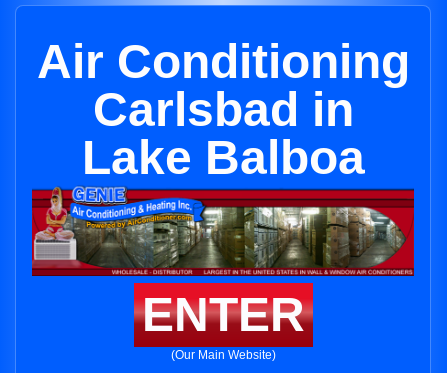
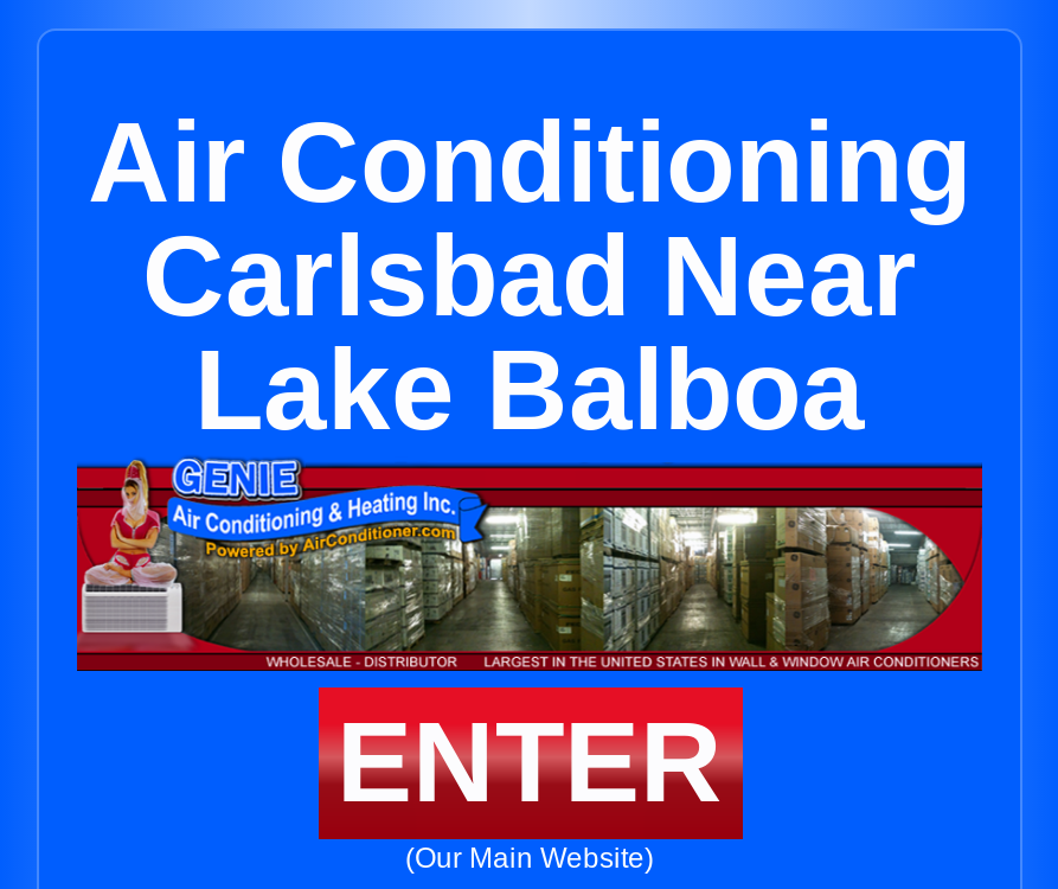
[92,83,353,136] Carlsbad in -> [142,213,917,339] Carlsbad Near

